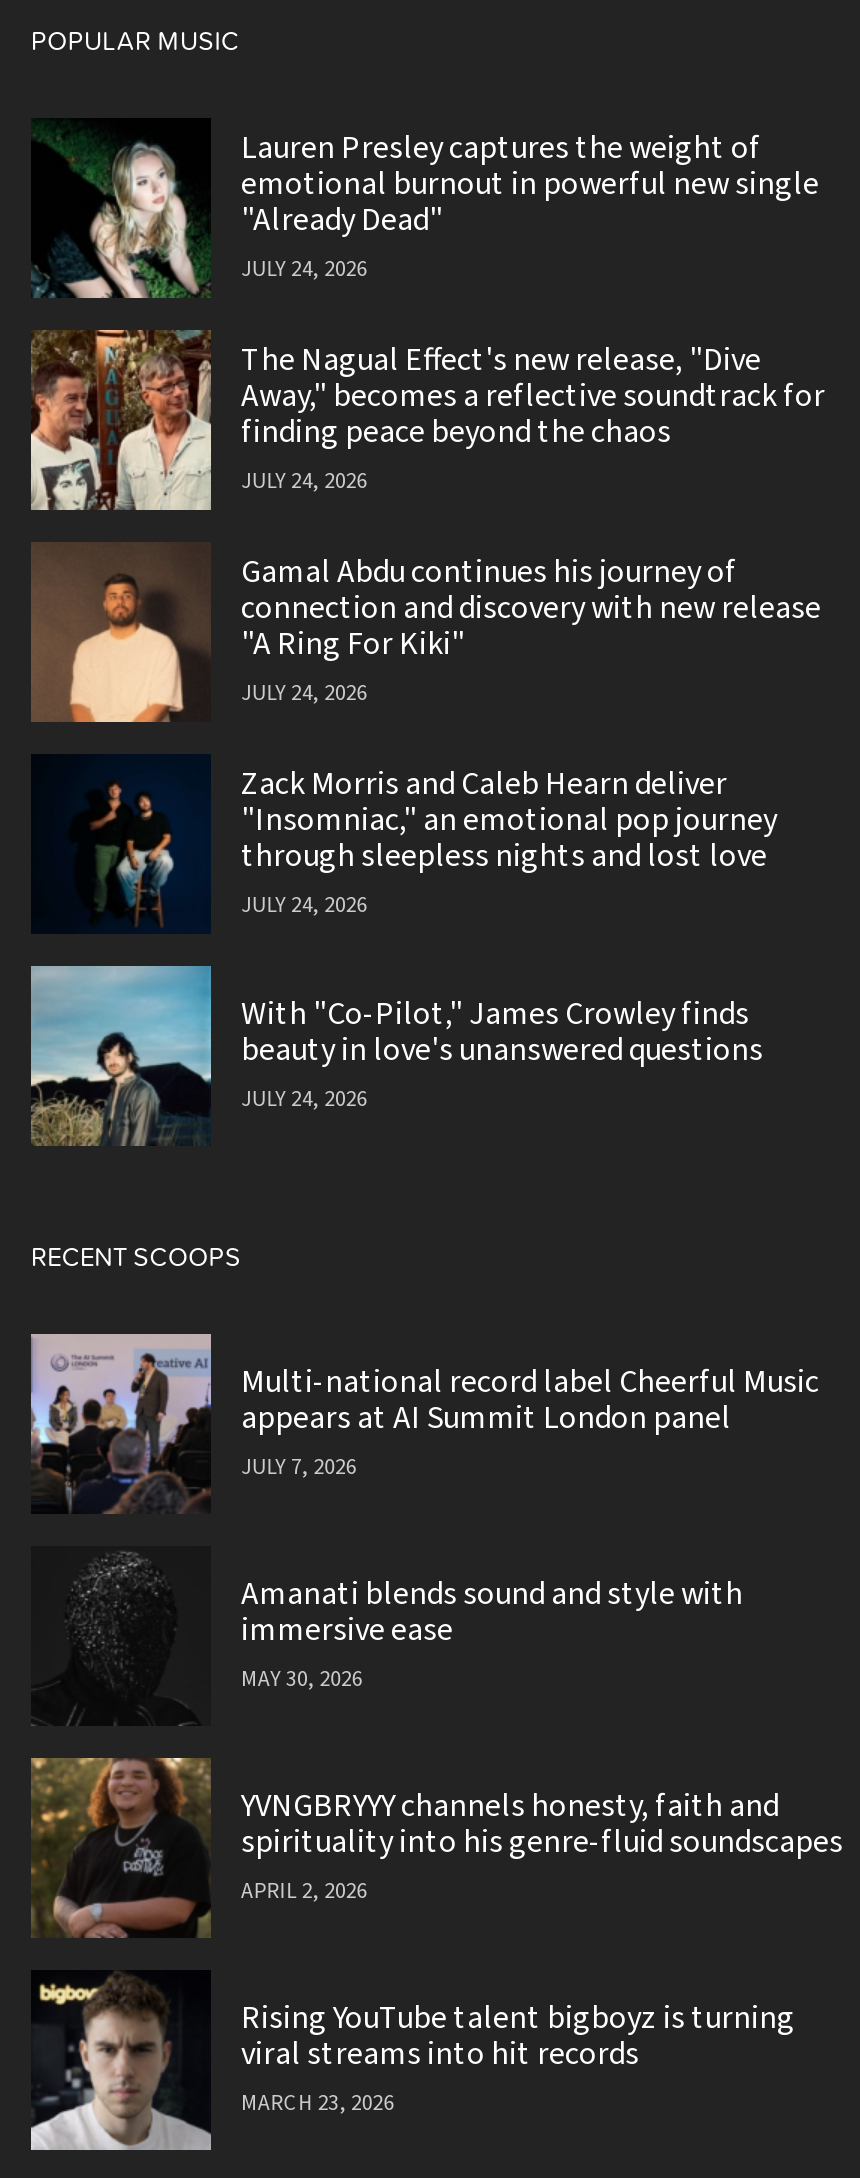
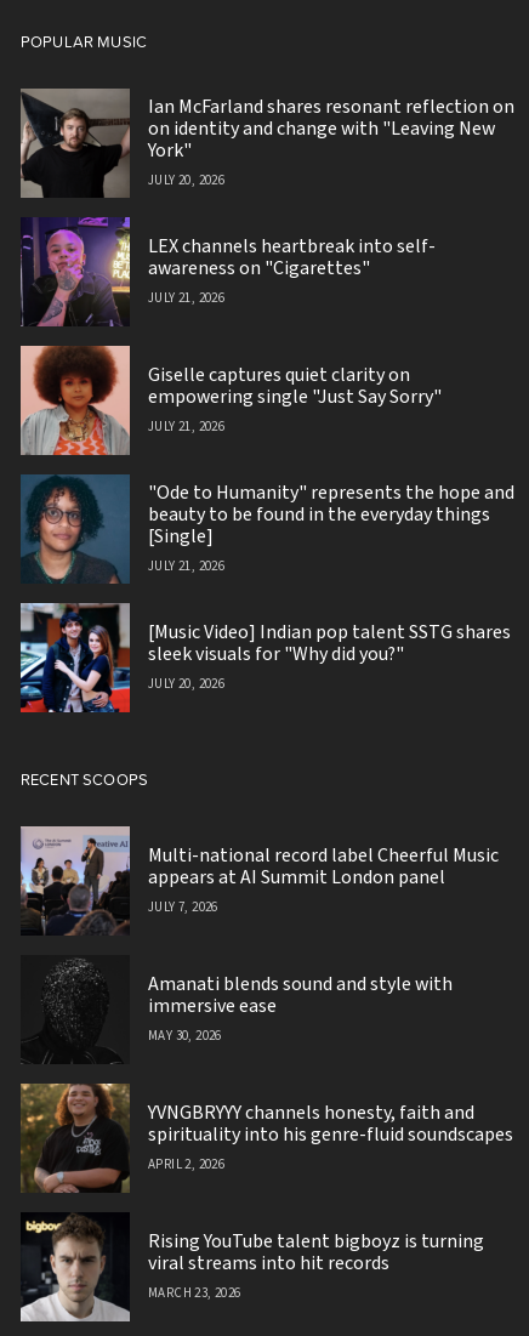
[31,118,819,300] [image] | Lauren Presley captures the weight of | emotional burnout in powerful new single | "Already Dead" | JULY 24, 2026 -> [19,87,514,199] [image] | Ian McFarland shares resonant reflection on | on identity and change with "Leaving New | York" | JULY 20, 2026
[29,328,825,512] [image] | The Nagual Effect's new release, "Dive | Away," becomes a reflective soundtrack for | finding peace beyond the chaos | JULY 24, 2026 -> [19,216,436,328] [image] | LEX channels heartbreak into self- | awareness on "Cigarettes" | JULY 21, 2026
[31,542,821,724] [image] | Gamal Abdu continues his journey of | connection and discovery with new release | "A Ring For Kiki" | JULY 24, 2026 -> [19,345,442,456] [image] | Giselle captures quiet clarity on | empowering single "Just Say Sorry" | JULY 21, 2026
[31,754,777,934] [image] | Zack Morris and Caleb Hearn deliver | "Insomniac," an emotional pop journey | through sleepless nights and lost love | JULY 24, 2026 -> [21,474,514,585] [image] | "Ode to Humanity" represents the hope and | beauty to be found in the everyday things | [Single] | JULY 21, 2026
[29,966,763,1148] [image] | With "Co-Pilot," James Crowley finds | beauty in love's unanswered questions | JULY 24, 2026 -> [19,603,511,714] [image] | [Music Video] Indian pop talent SSTG shares | sleek visuals for "Why did you?" | JULY 20, 2026

